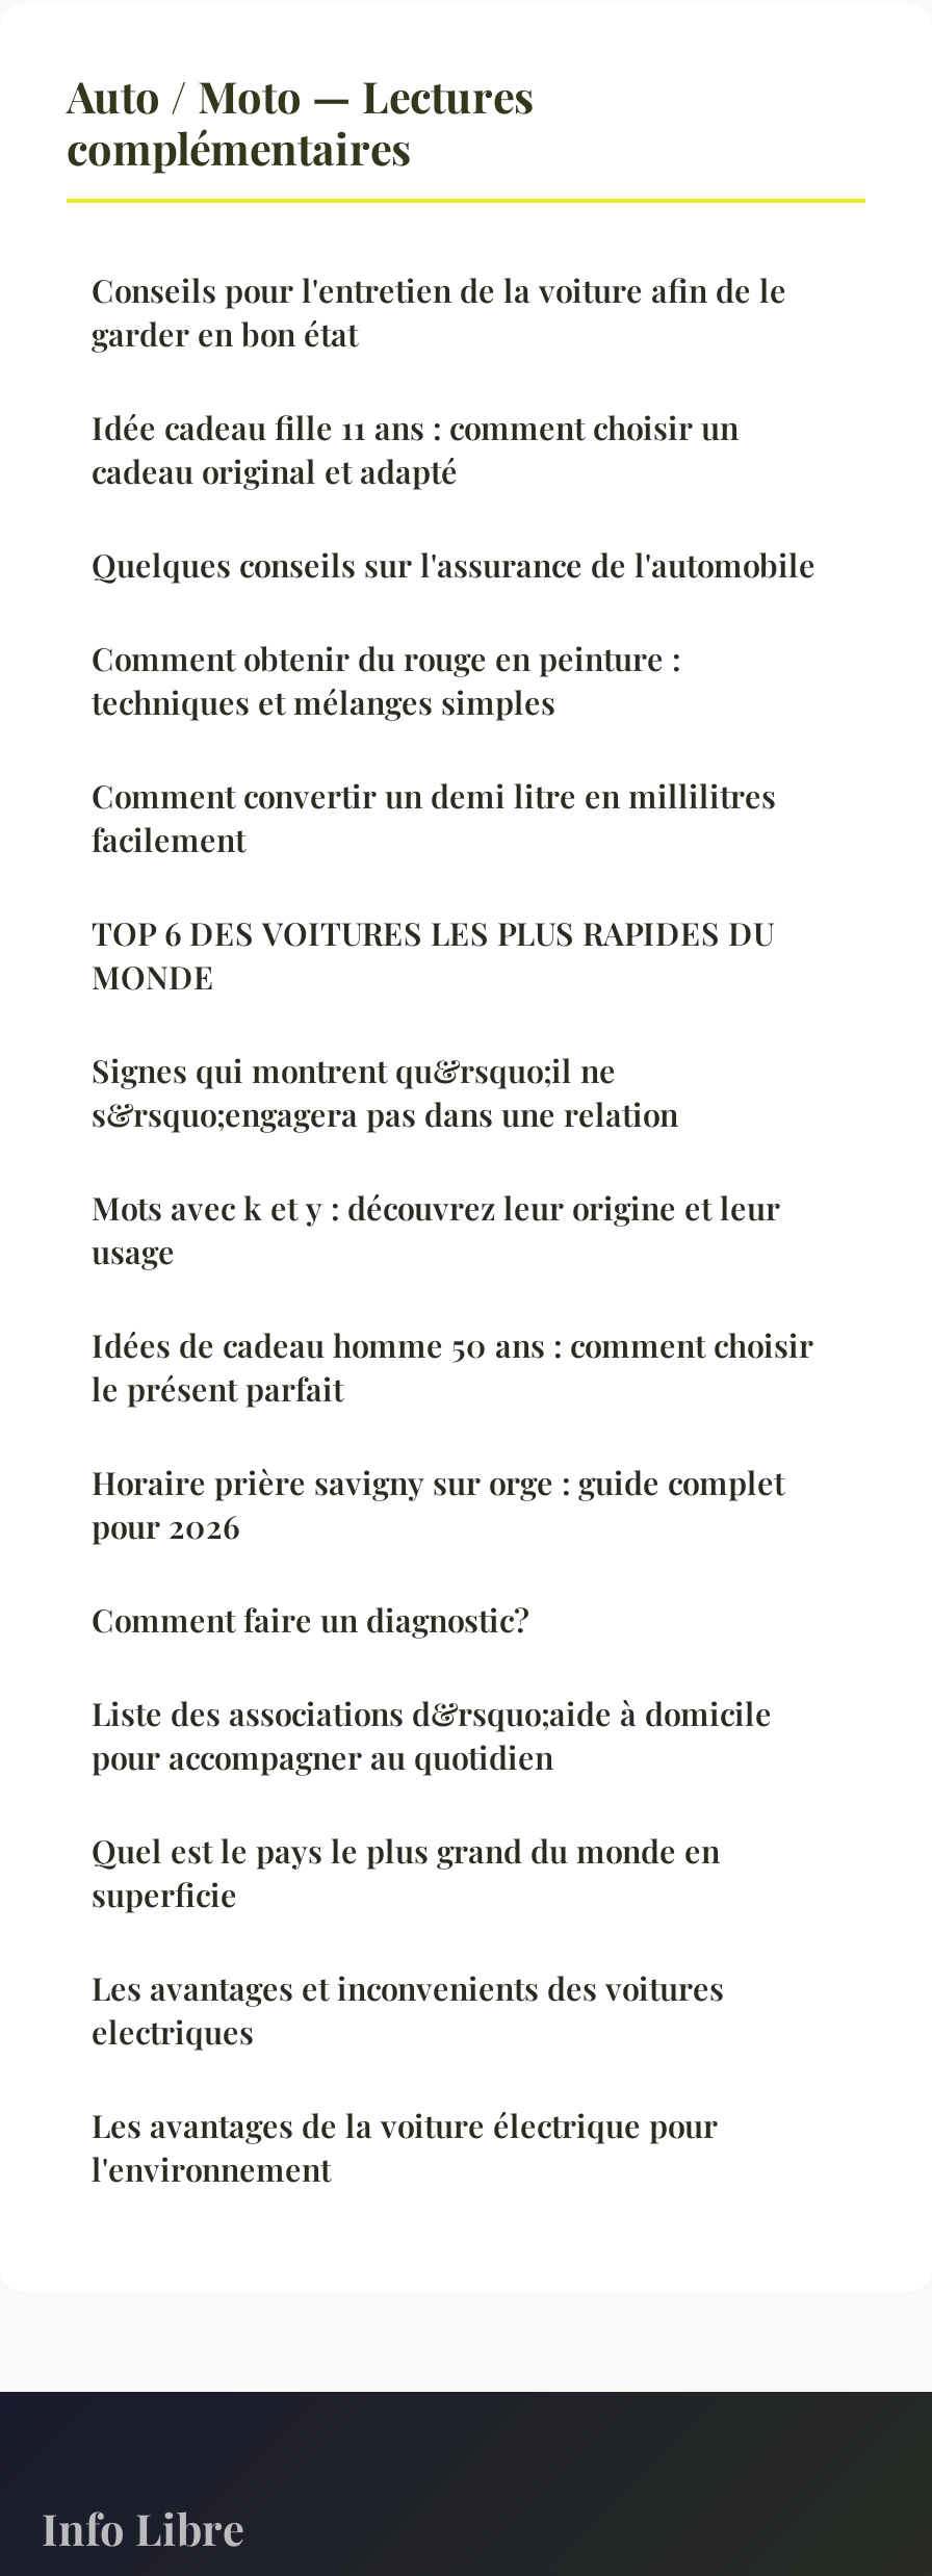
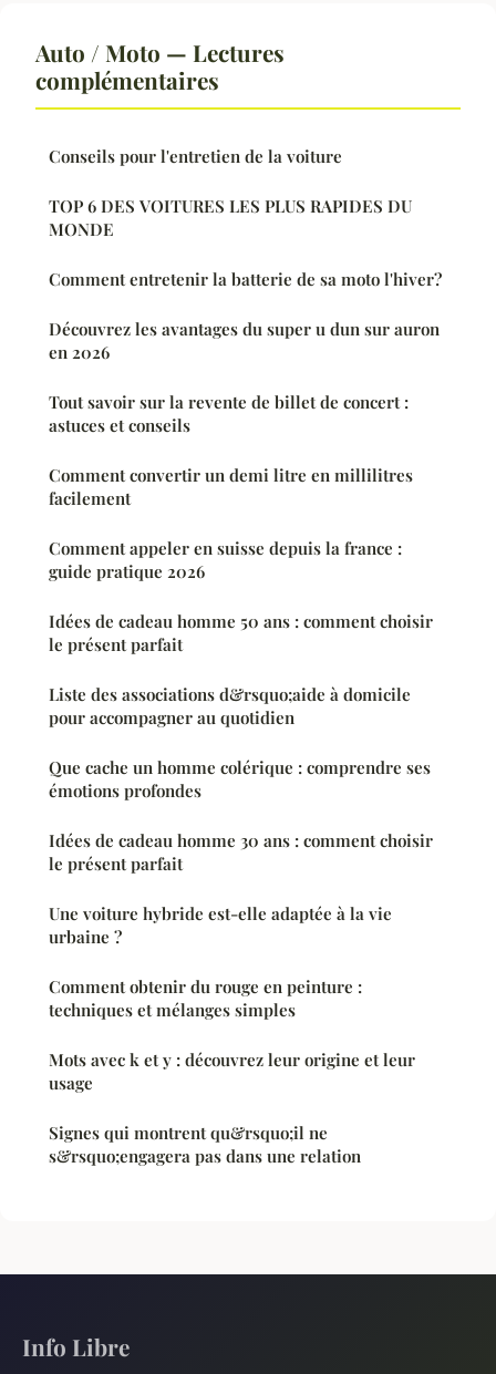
[92,271,815,587] Conseils pour l'entretien de la voiture afin de le | garder en bon état | Idée cadeau fille 11 ans : comment choisir un | cadeau original et adapté | Quelques conseils sur l'assurance de l'automobile -> [49,145,342,167] Conseils pour l'entretien de la voiture
moved [92,639,680,724] -> [49,975,362,1021]: Comment obtenir du rouge en peinture : | techniques et mélanges simples
moved [92,776,776,861] -> [49,464,413,509]: Comment convertir un demi litre en millilitres | facilement
moved [92,913,774,999] -> [49,195,412,240]: TOP 6 DES VOITURES LES PLUS RAPIDES DU | MONDE
none -> [49,268,442,582] Comment entretenir la batterie de sa moto l'hiver? | Découvrez les avantages du super u dun sur auron | en 2026 | Tout savoir sur la revente de billet de concert : | astuces et conseils | Comment appeler en suisse depuis la france : | guide pratique 2026
moved [92,1051,780,1273] -> [49,1048,415,1167]: Mots avec k et y : découvrez leur origine et leur | usage | Signes qui montrent qu&rsquo;il ne | s&rsquo;engagera pas dans une relation
moved [92,1325,813,1411] -> [49,610,433,655]: Idées de cadeau homme 50 ans : comment choisir | le présent parfait
[92,1463,784,1642] Horaire prière savigny sur orge : guide complet | pour 2026 | Comment faire un diagnostic? -> none
moved [92,1694,772,1779] -> [49,683,411,729]: Liste des associations d&rsquo;aide à domicile | pour accompagner au quotidien
[92,1831,724,2191] Quel est le pays le plus grand du monde en | superficie | Les avantages et inconvenients des voitures | electriques | Les avantages de la voiture électrique pour | l'environnement -> [49,756,433,948] Que cache un homme colérique : comprendre ses | émotions profondes | Idées de cadeau homme 30 ans : comment choisir | le présent parfait | Une voiture hybride est-elle adaptée à la vie | urbaine ?

